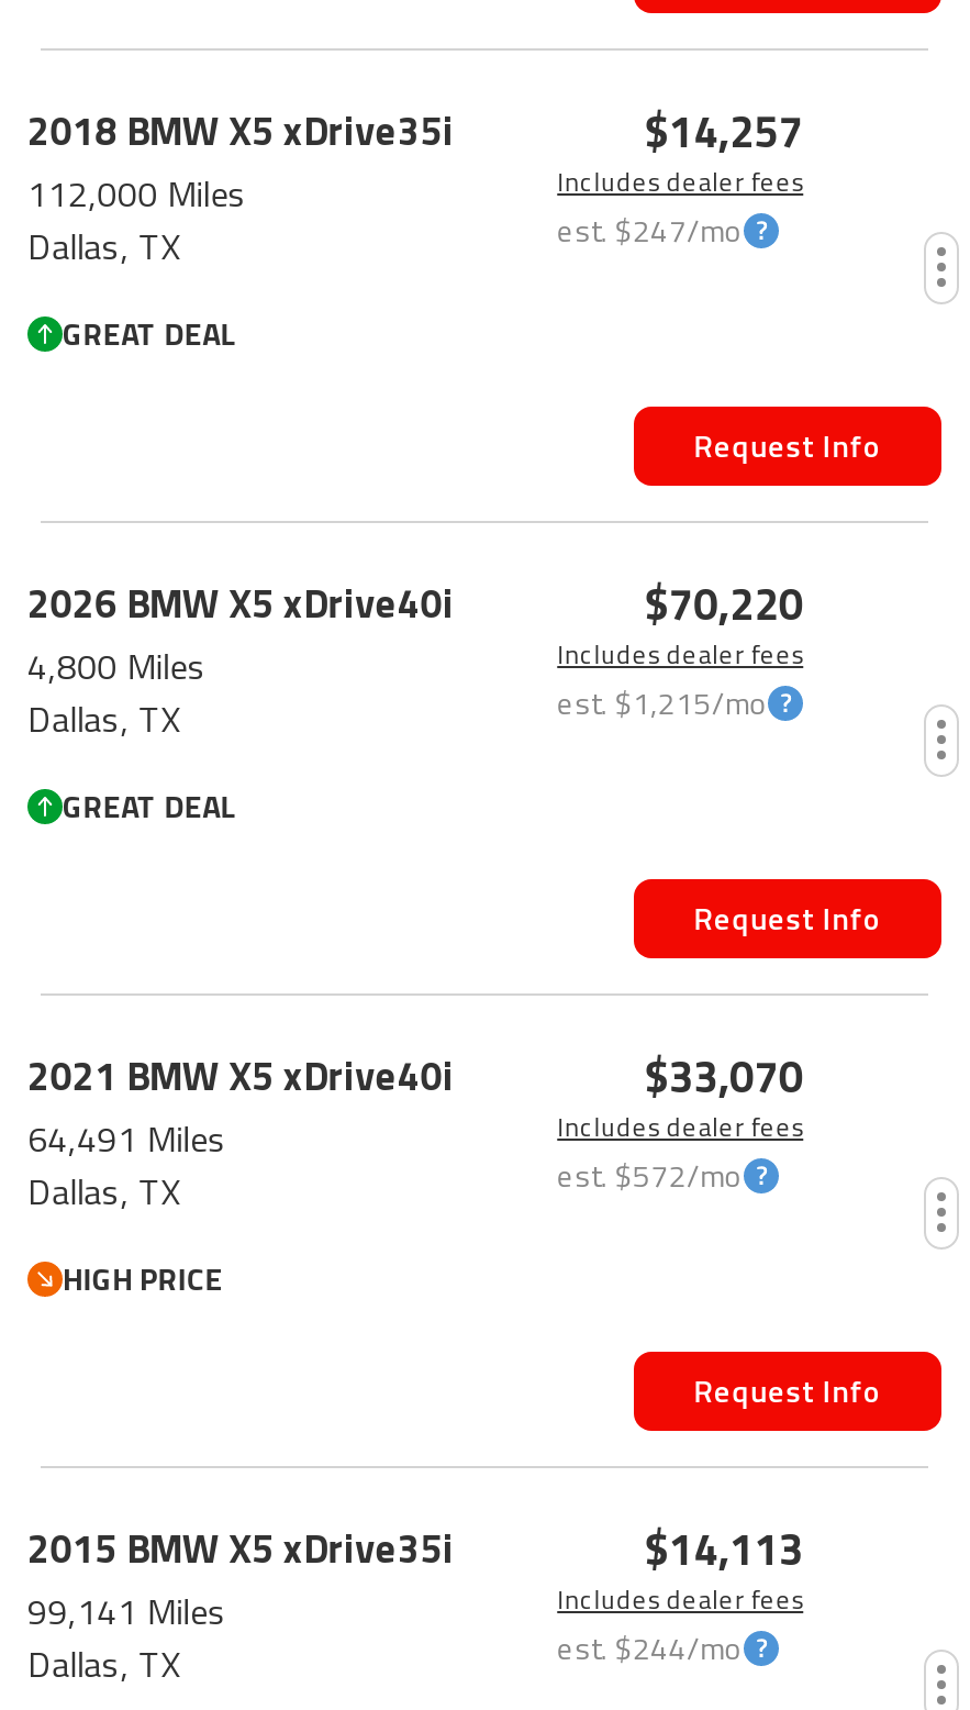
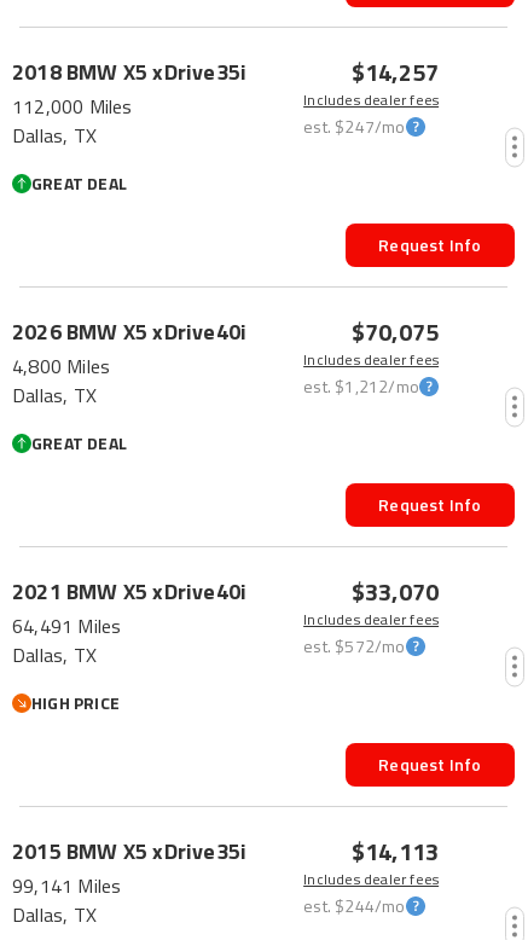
[644,569,803,637] $70,220 -> [351,313,439,350] $70,075
[557,678,768,724] est. $1,215/mo -> [304,373,419,398] est. $1,212/mo

